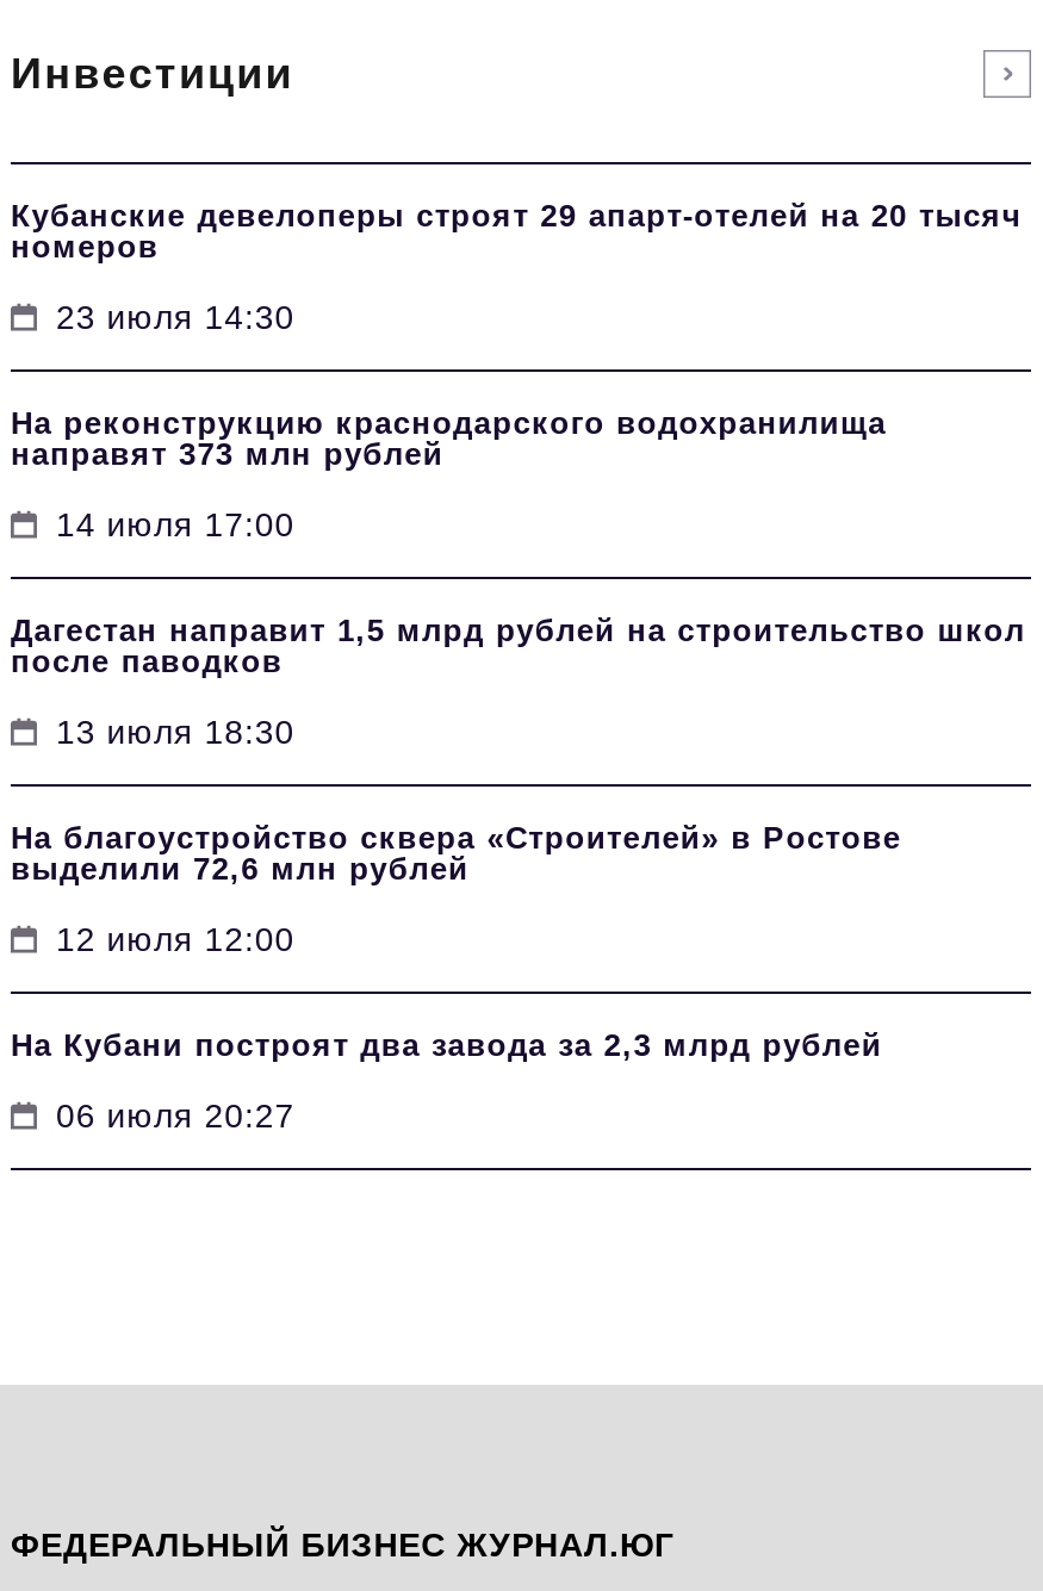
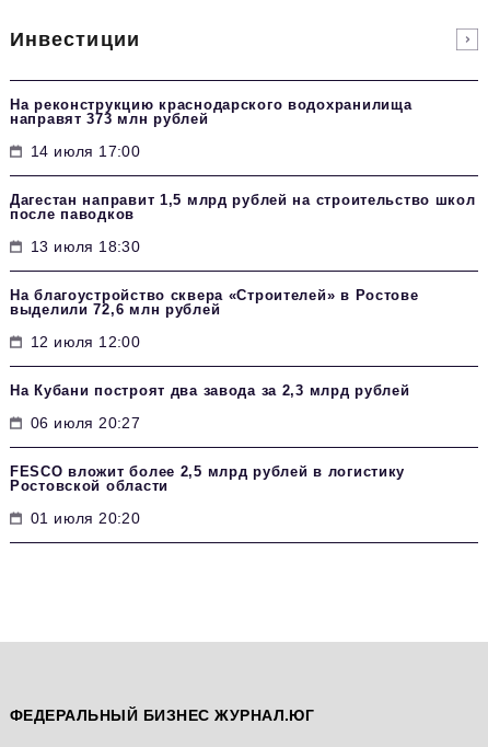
[11,197,1023,335] Кубанские девелоперы строят 29 апарт-отелей на 20 тысяч | номеров | 23 июля 14:30 -> none
moved [11,404,1025,1134] -> [10,96,476,431]: На реконструкцию краснодарского водохранилища | направят 373 млн рублей | 14 июля 17:00 | ... | На Кубани построят два завода за 2,3 млрд рублей | 06 июля 20:27
none -> [10,463,405,527] FESCO вложит более 2,5 млрд рублей в логистику | Ростовской области | 01 июля 20:20

